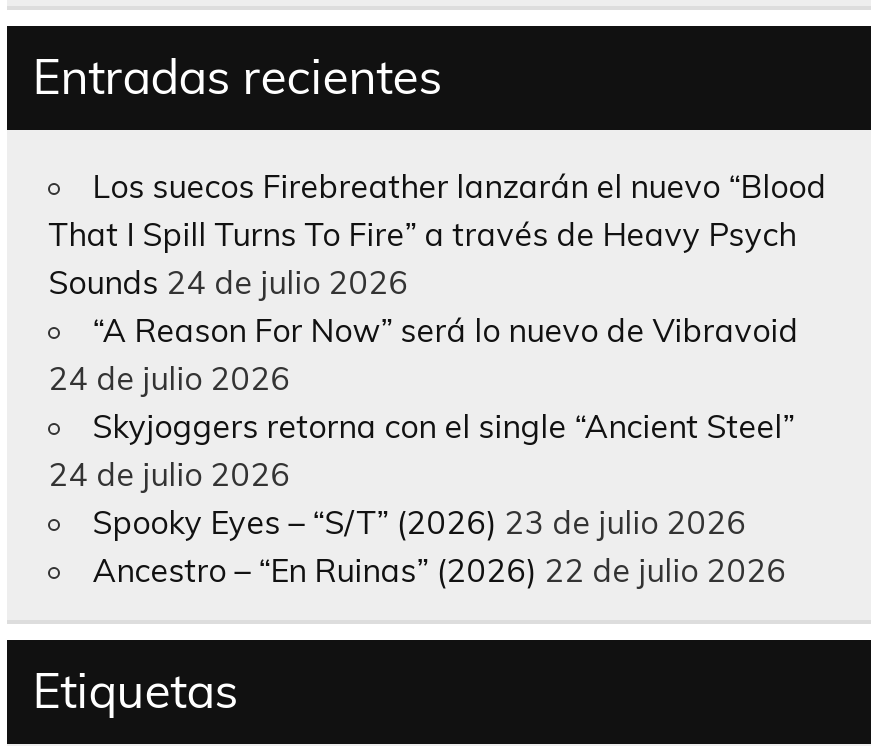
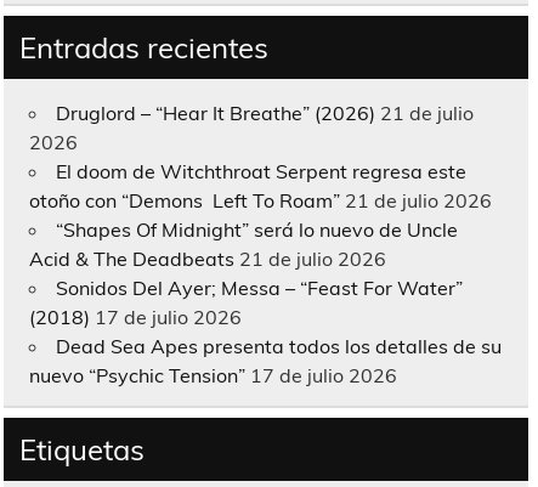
[49,166,827,590] Los suecos Firebreather lanzarán el nuevo “Blood | That I Spill Turns To Fire” a través de Heavy Psych | Sounds 24 de julio 2026 | “A Reason For Now” será lo nuevo de Vibravoid | 24 de julio 2026 | Skyjoggers retorna con el single “Ancient Steel” | 24 de julio 2026 | Spooky Eyes – “S/T” (2026) 23 de julio 2026 | Ancestro – “En Ruinas” (2026) 22 de julio 2026 -> [29,101,501,388] Druglord – “Hear It Breathe” (2026) 21 de julio | 2026 | El doom de Witchthroat Serpent regresa este | otoño con “Demons Left To Roam” 21 de julio 2026 | “Shapes Of Midnight” será lo nuevo de Uncle | Acid & The Deadbeats 21 de julio 2026 | Sonidos Del Ayer; Messa – “Feast For Water” | (2018) 17 de julio 2026 | Dead Sea Apes presenta todos los detalles de su | nuevo “Psychic Tension” 17 de julio 2026

